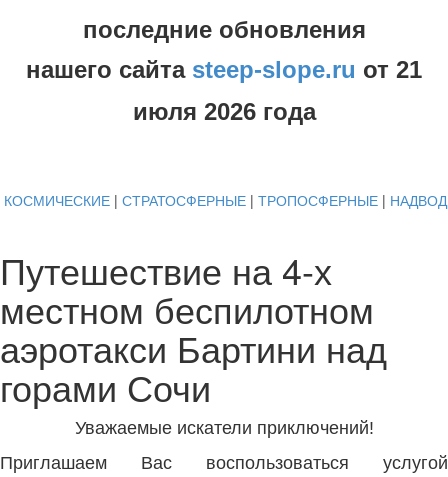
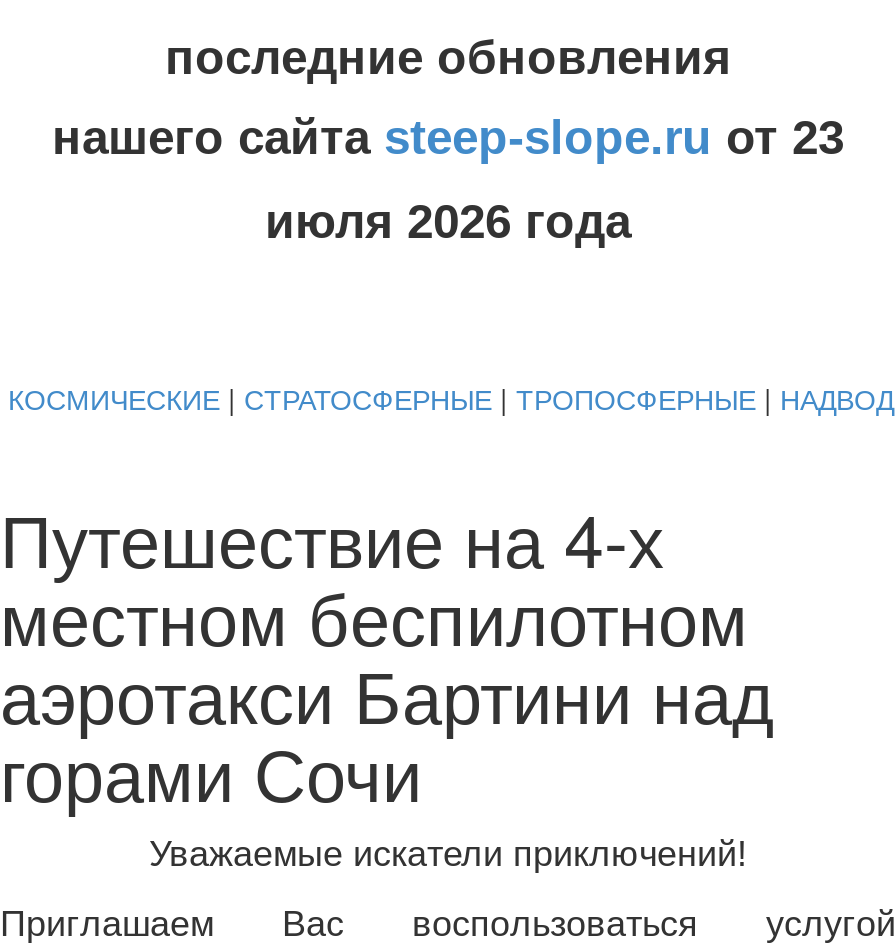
[26,56,422,83] нашего сайта steep-slope.ru от 21 -> [52,110,844,164] нашего сайта steep-slope.ru от 23

